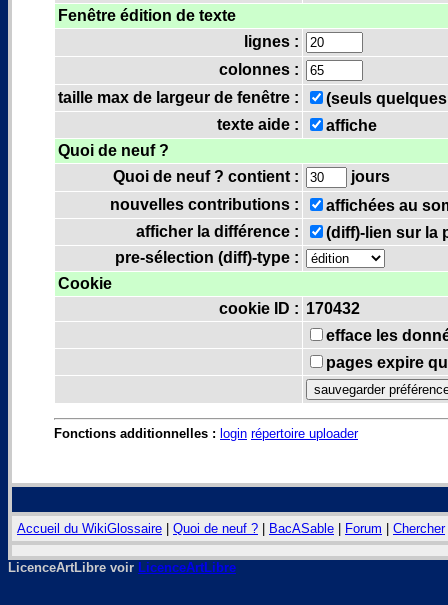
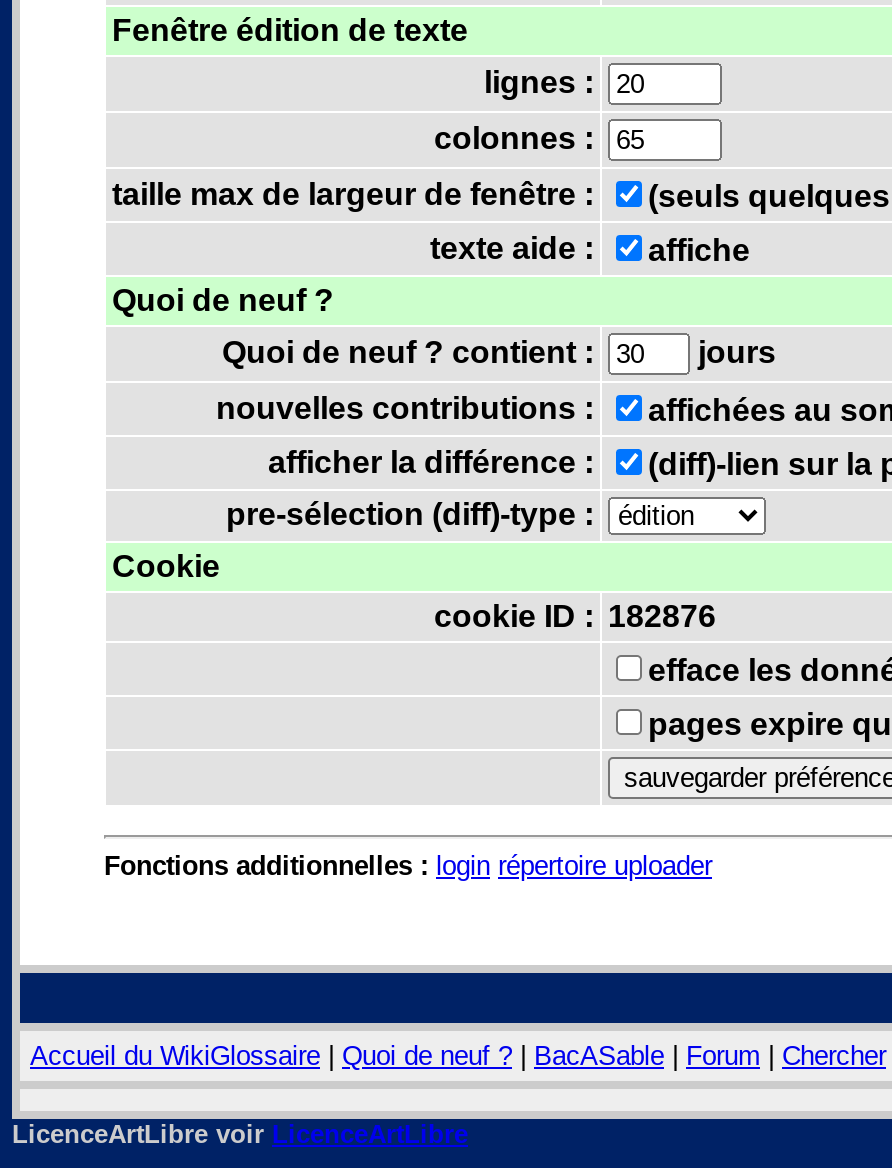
[219,300,360,317] cookie ID : 170432 -> [434,600,716,634] cookie ID : 182876

